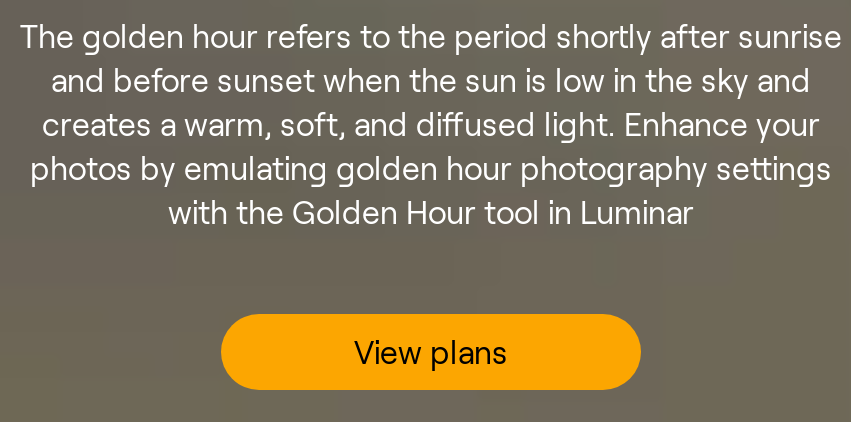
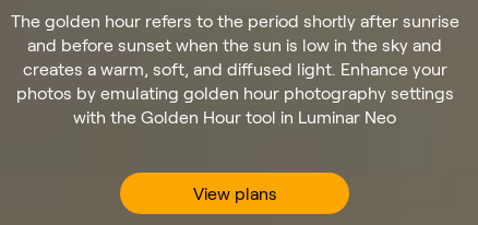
[168,192,694,230] with the Golden Hour tool in Luminar -> [73,106,396,127] with the Golden Hour tool in Luminar Neo

